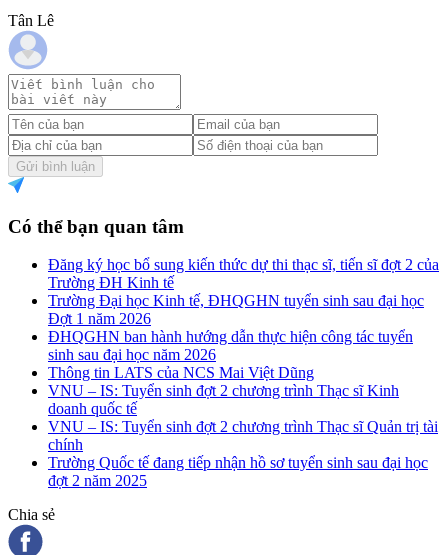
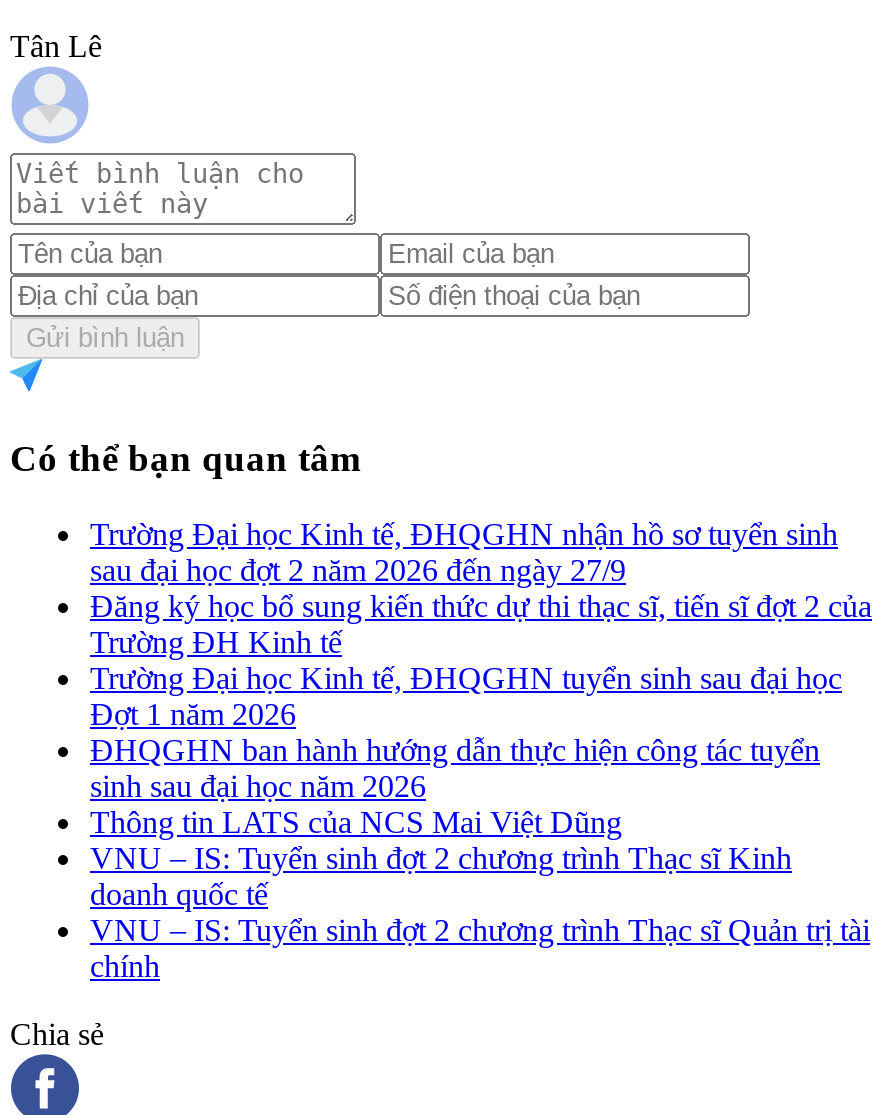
none -> [90,517,838,587] Trường Đại học Kinh tế, ĐHQGHN nhận hồ sơ tuyển sinh | sau đại học đợt 2 năm 2026 đến ngày 27/9
moved [48,256,439,453] -> [90,589,872,983]: Đăng ký học bổ sung kiến thức dự thi thạc sĩ, tiến sĩ đợt 2 của | Trường ĐH Kinh tế | Trường Đại học Kinh tế, ĐHQGHN tuyển sinh sau đại học | ... | VNU – IS: Tuyển sinh đợt 2 chương trình Thạc sĩ Quản trị tài | chính
[48,454,428,489] Trường Quốc tế đang tiếp nhận hồ sơ tuyển sinh sau đại học | đợt 2 năm 2025 -> none

